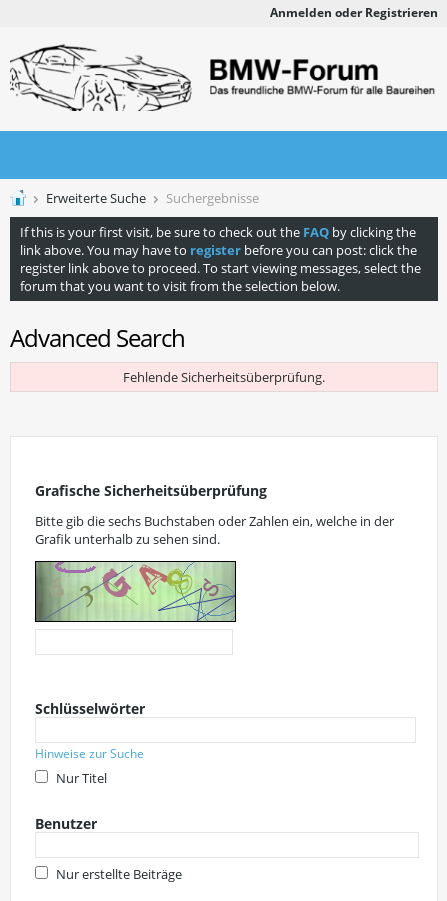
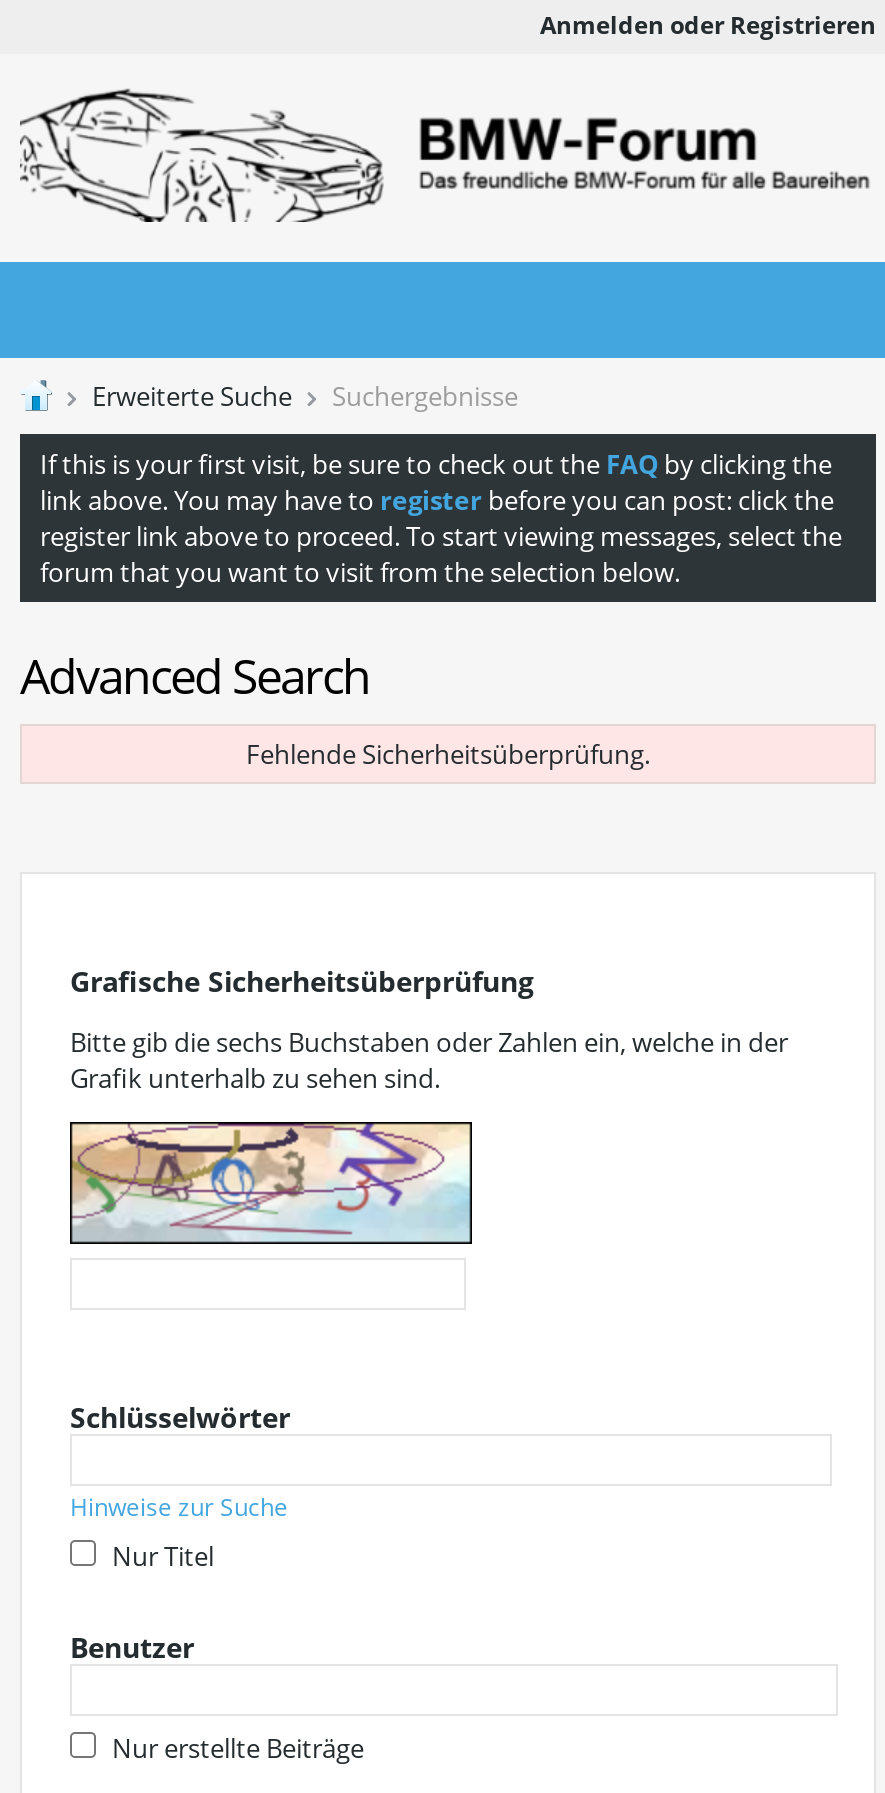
[35,561,236,622] [image] -> [70,1122,472,1244] [image]

